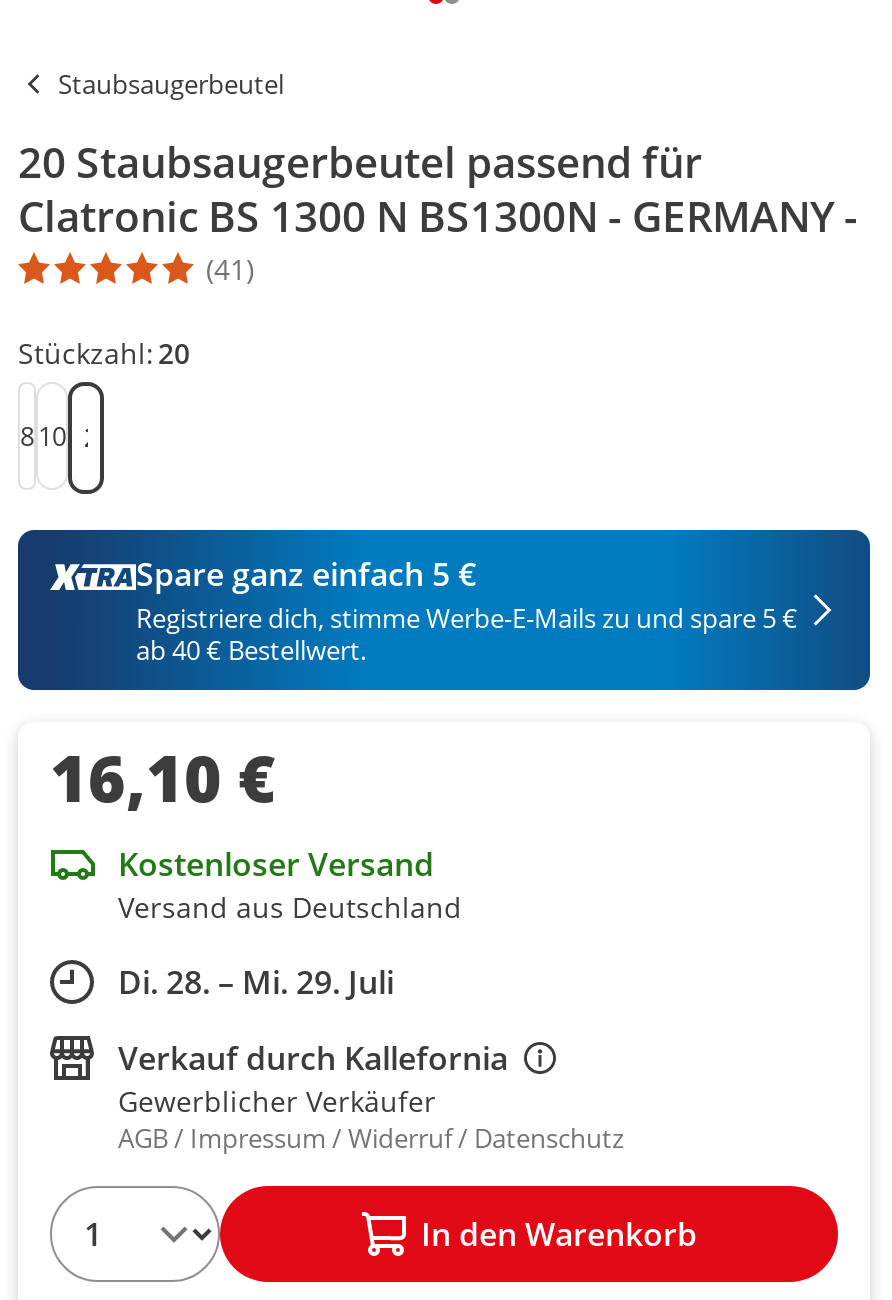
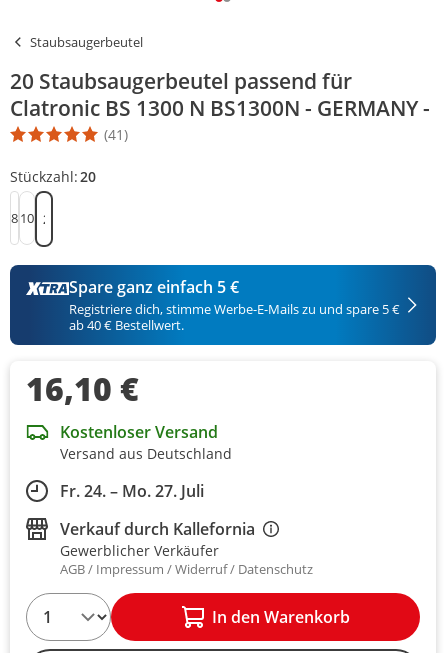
[118,960,394,1004] Di. 28. – Mi. 29. Juli -> [60,480,204,502] Fr. 24. – Mo. 27. Juli

